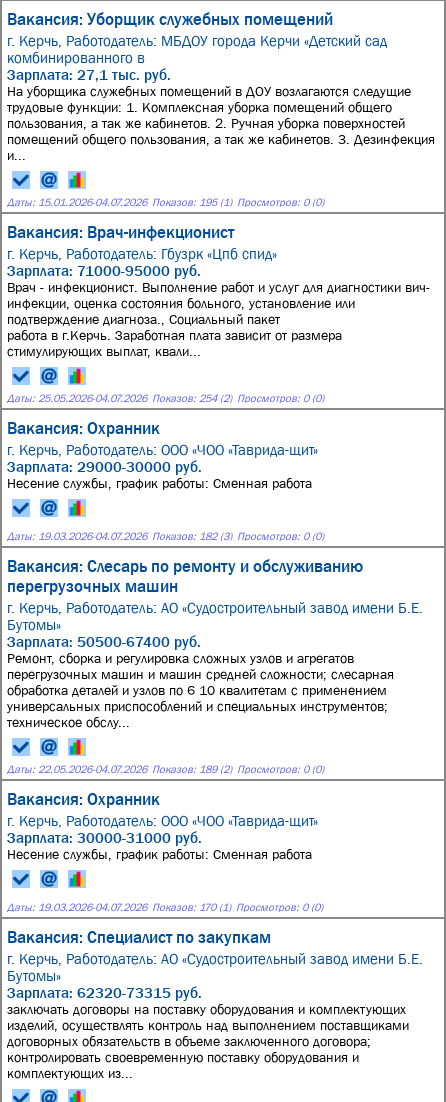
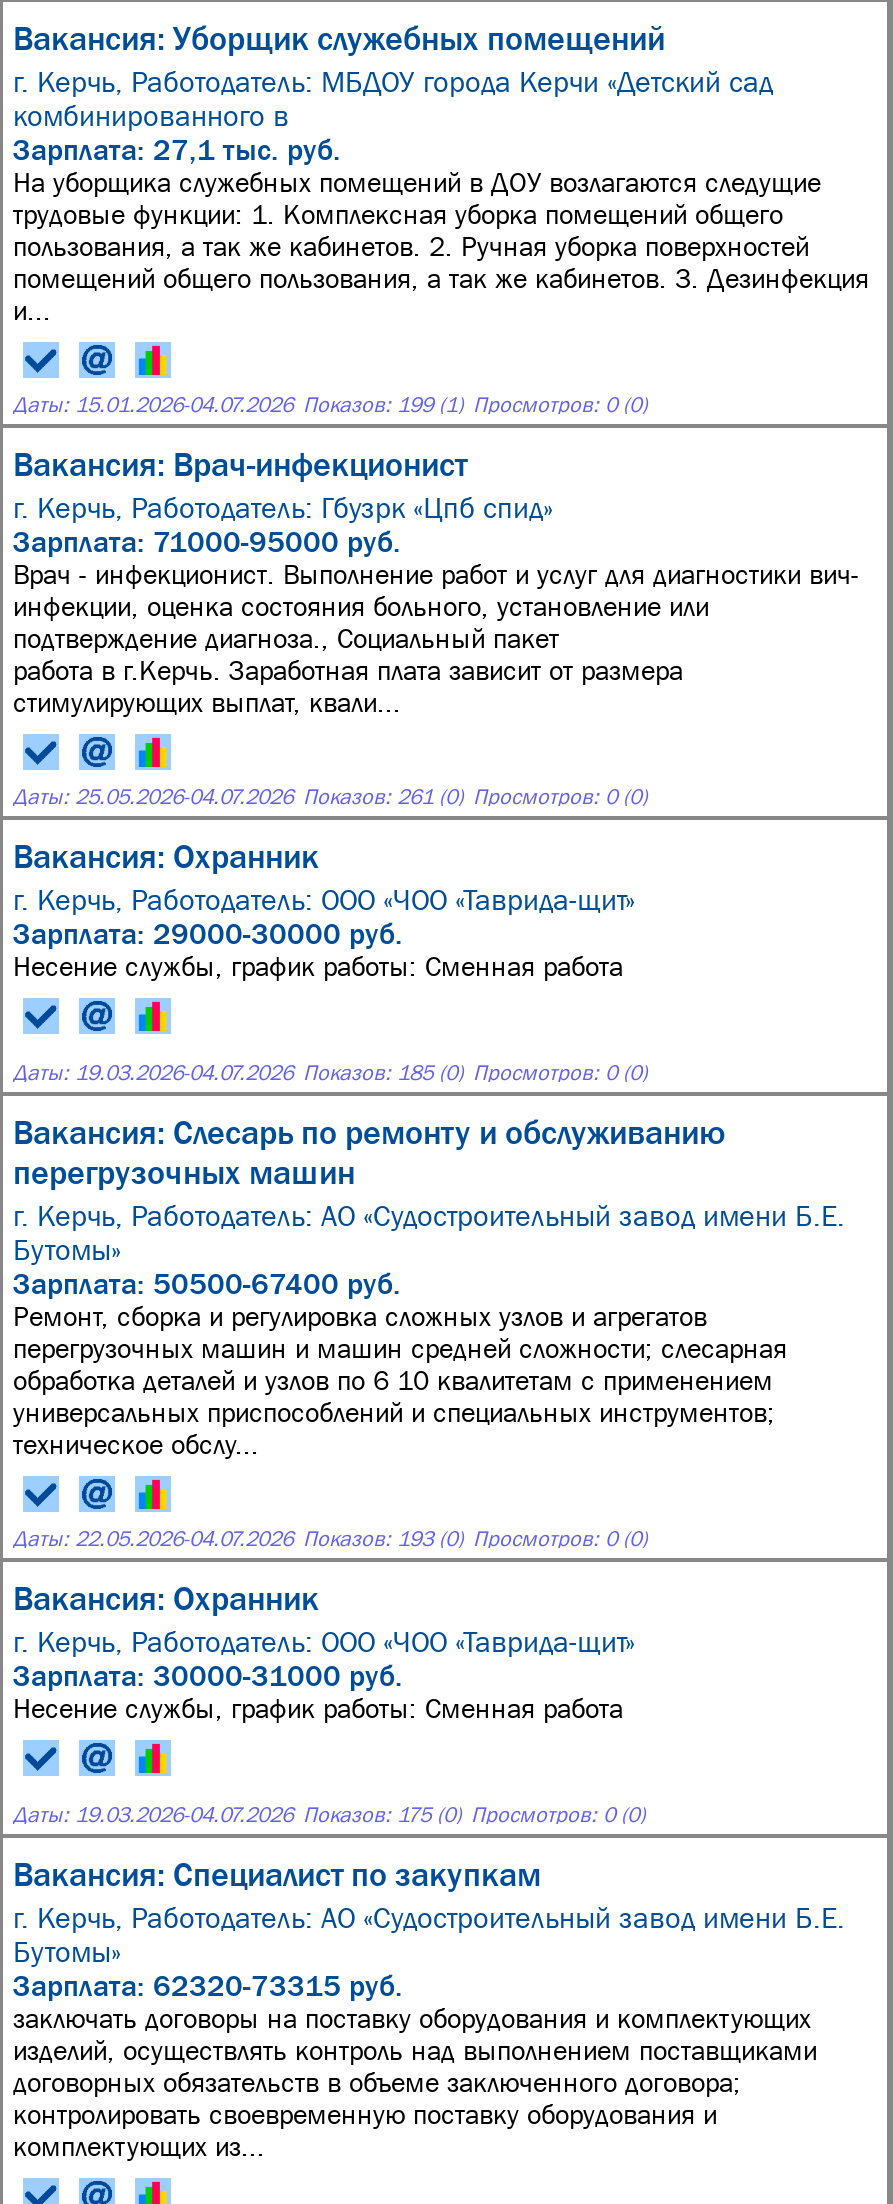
[7,195,324,207] Даты: 15.01.2026-04.07.2026 Показов: 195 (1) Просмотров: 0 (0) -> [13,391,647,415] Даты: 15.01.2026-04.07.2026 Показов: 199 (1) Просмотров: 0 (0)
[7,391,324,403] Даты: 25.05.2026-04.07.2026 Показов: 254 (2) Просмотров: 0 (0) -> [13,783,647,807] Даты: 25.05.2026-04.07.2026 Показов: 261 (0) Просмотров: 0 (0)
[7,530,324,542] Даты: 19.03.2026-04.07.2026 Показов: 182 (3) Просмотров: 0 (0) -> [13,1060,647,1084] Даты: 19.03.2026-04.07.2026 Показов: 185 (0) Просмотров: 0 (0)
[7,762,324,774] Даты: 22.05.2026-04.07.2026 Показов: 189 (2) Просмотров: 0 (0) -> [13,1525,647,1549] Даты: 22.05.2026-04.07.2026 Показов: 193 (0) Просмотров: 0 (0)
[7,901,323,913] Даты: 19.03.2026-04.07.2026 Показов: 170 (1) Просмотров: 0 (0) -> [13,1802,645,1826] Даты: 19.03.2026-04.07.2026 Показов: 175 (0) Просмотров: 0 (0)

